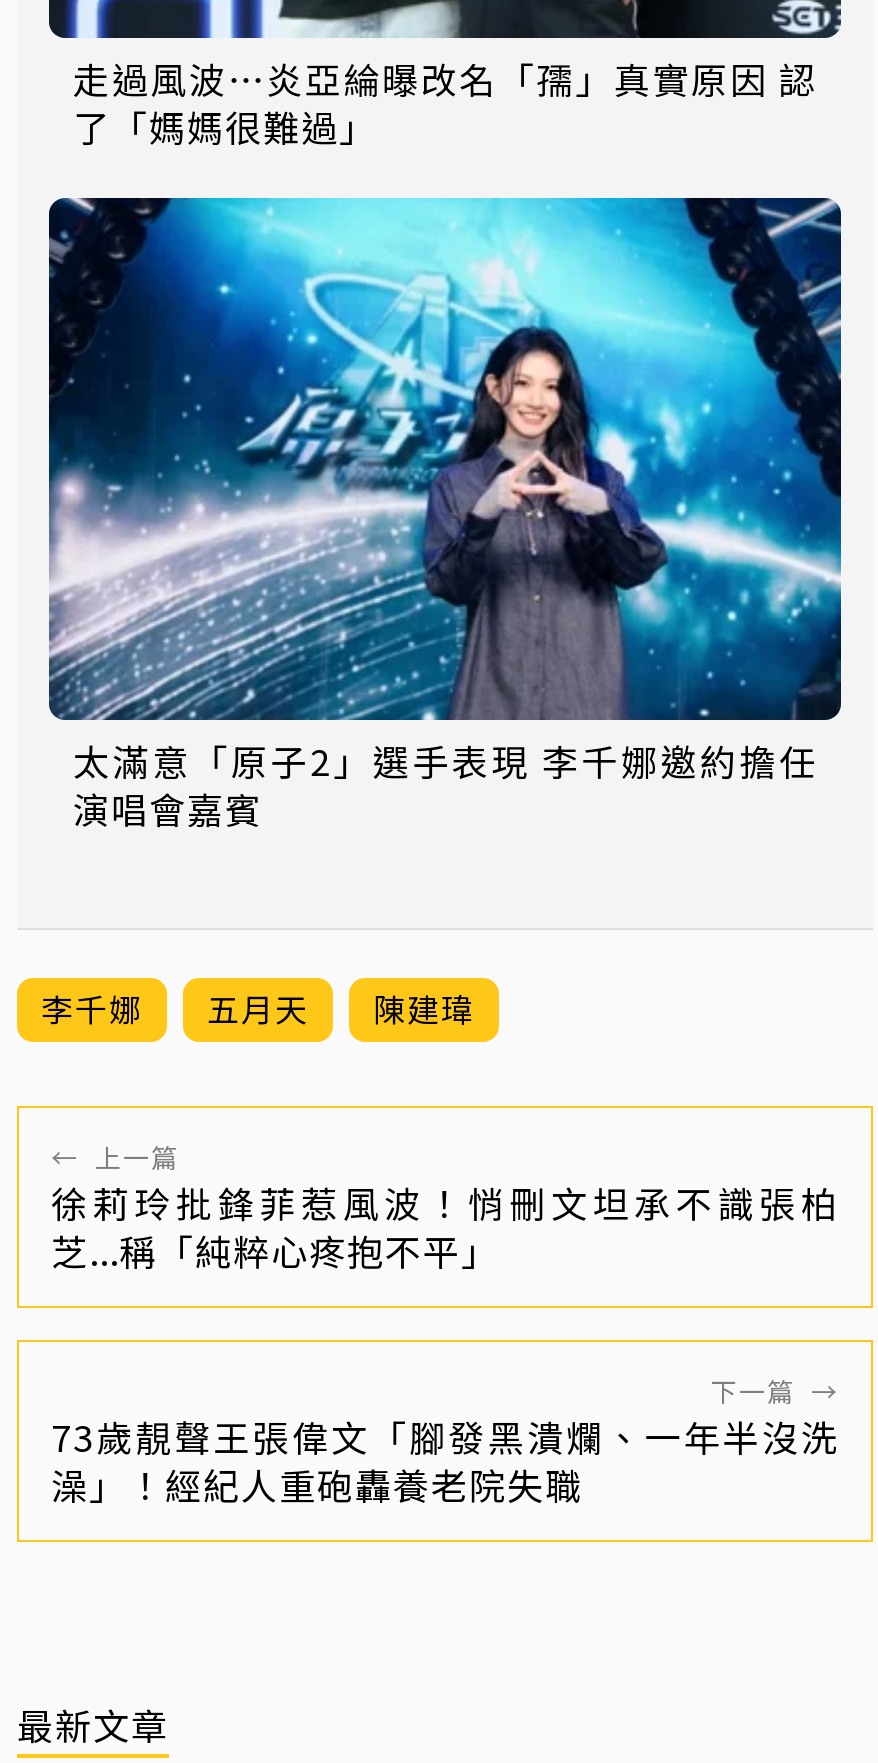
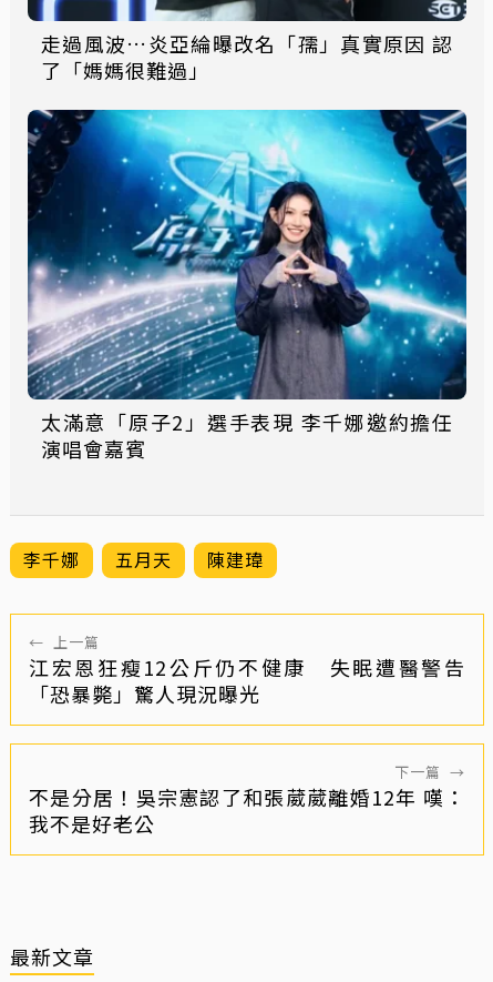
[51,1176,839,1276] 徐莉玲批鋒菲惹風波！悄刪文坦承不識張柏 | 芝...稱「純粹心疼抱不平」 -> [29,653,465,708] 江宏恩狂瘦12公斤仍不健康 失眠遭醫警告 | 「恐暴斃」驚人現況曝光
[51,1410,839,1510] 73歲靚聲王張偉文「腳發黑潰爛、一年半沒洗 | 澡」！經紀人重砲轟養老院失職 -> [29,782,465,838] 不是分居！吳宗憲認了和張葳葳離婚12年 嘆： | 我不是好老公

